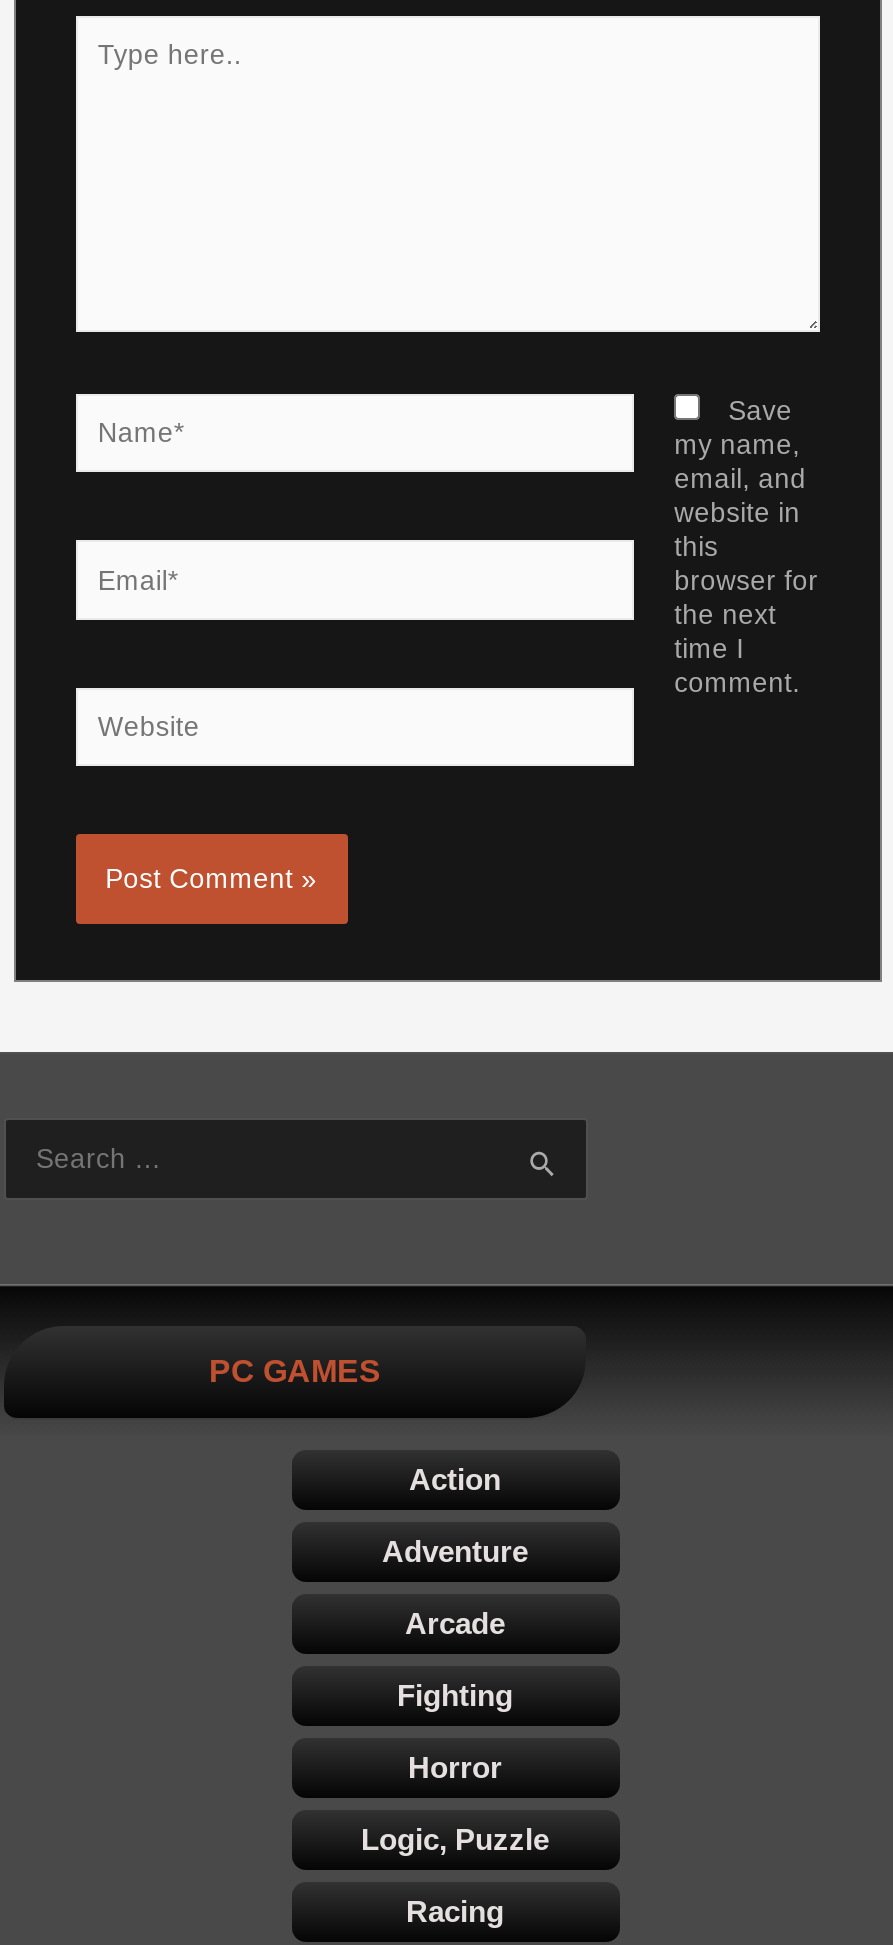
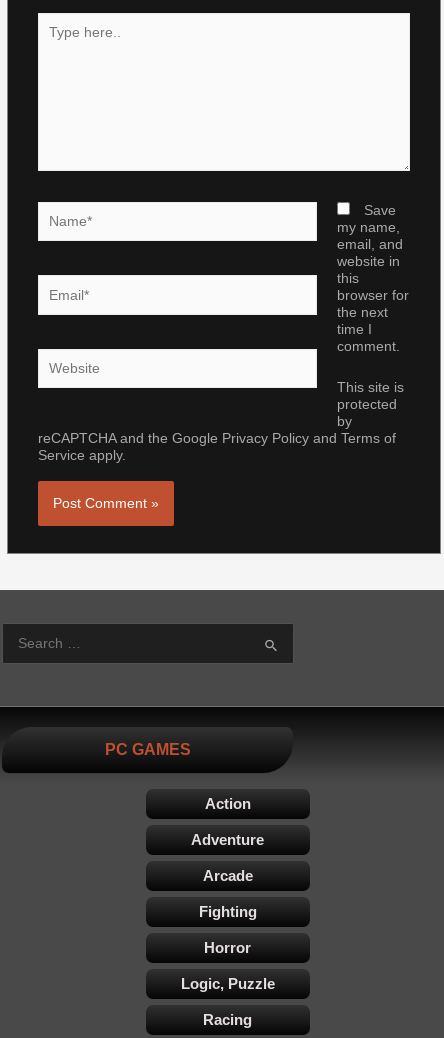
none -> [38,380,404,463] This site is | protected | by | reCAPTCHA and the Google Privacy Policy and Terms of | Service apply.

